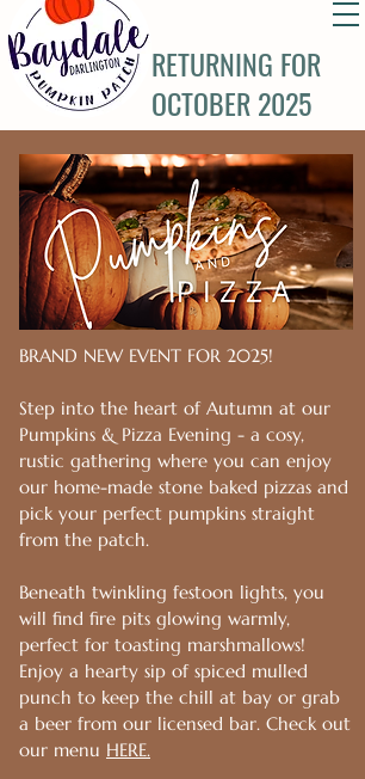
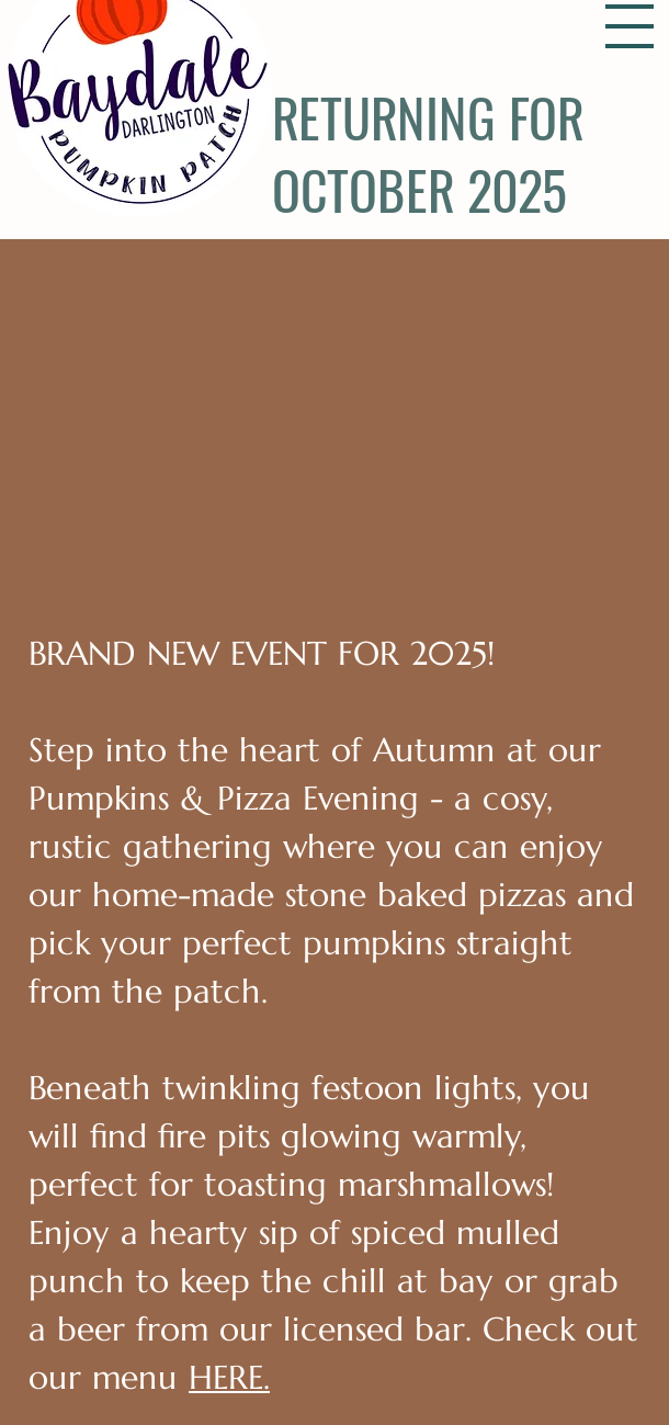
[18,153,354,331] [image] -> none

